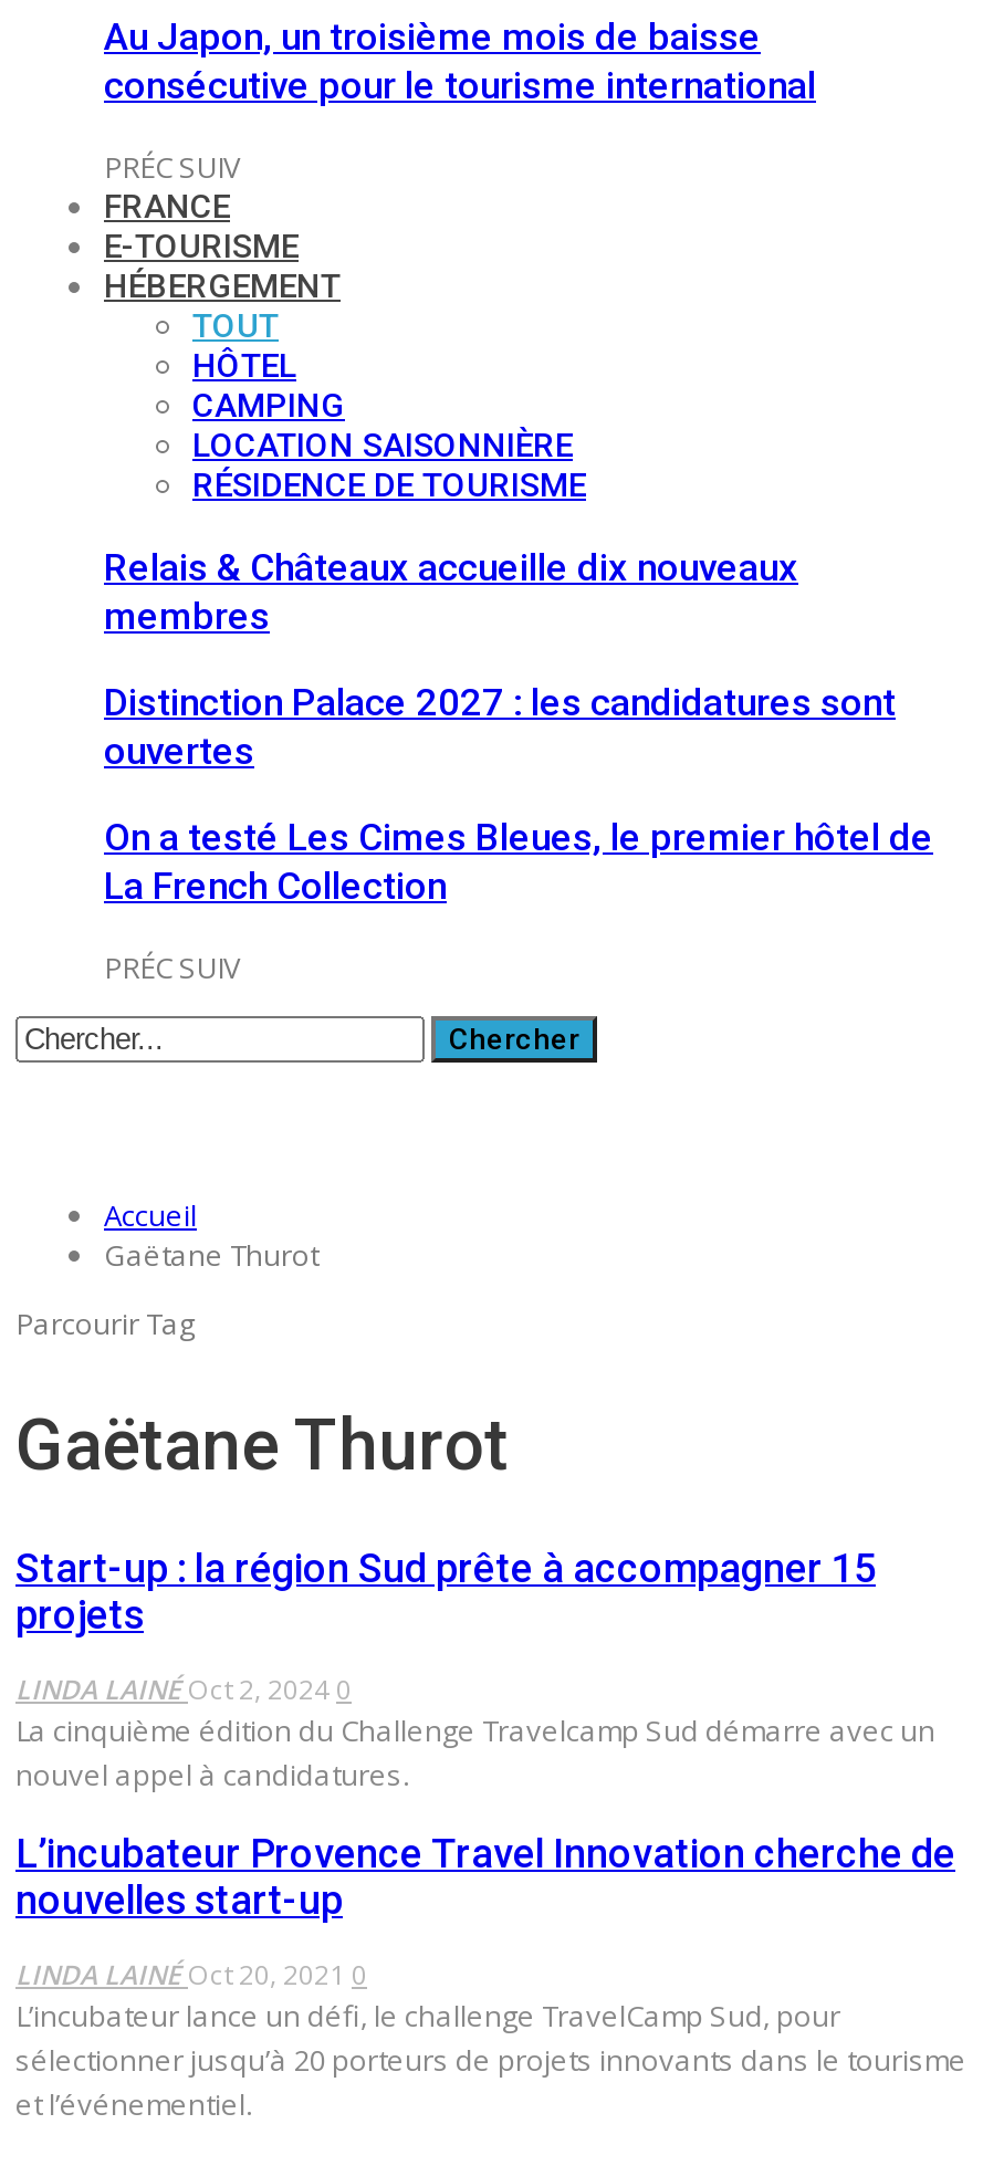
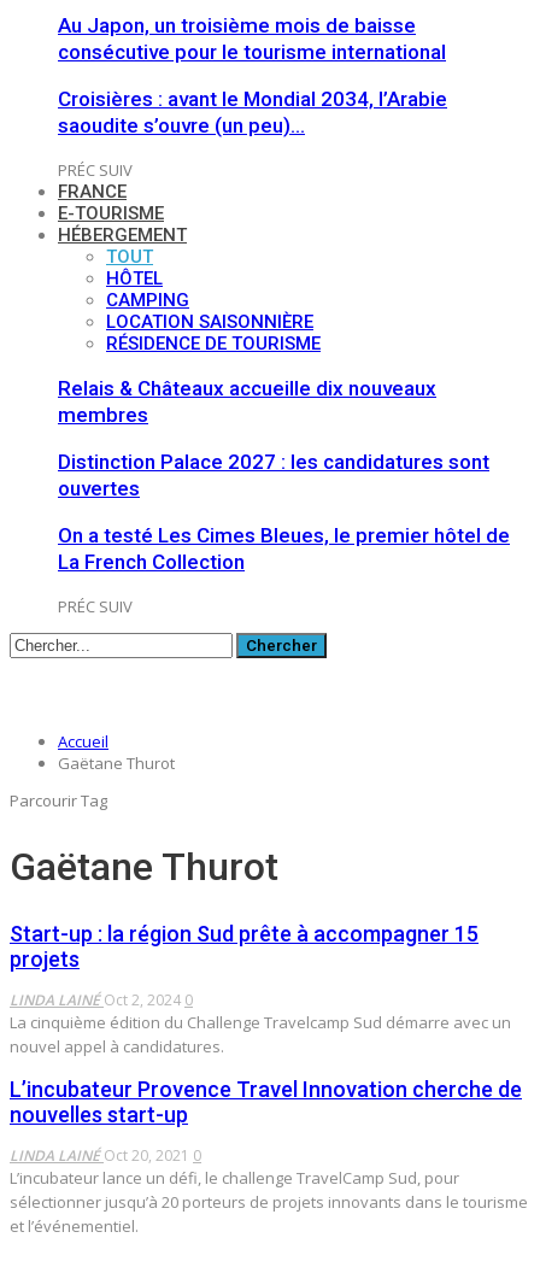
none -> [58,87,447,137] Croisières : avant le Mondial 2034, l’Arabie | saoudite s’ouvre (un peu)…

